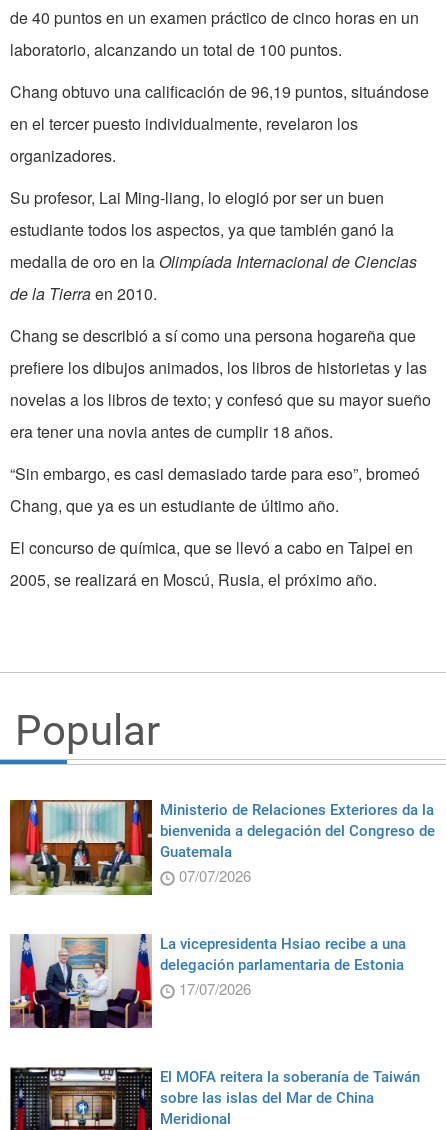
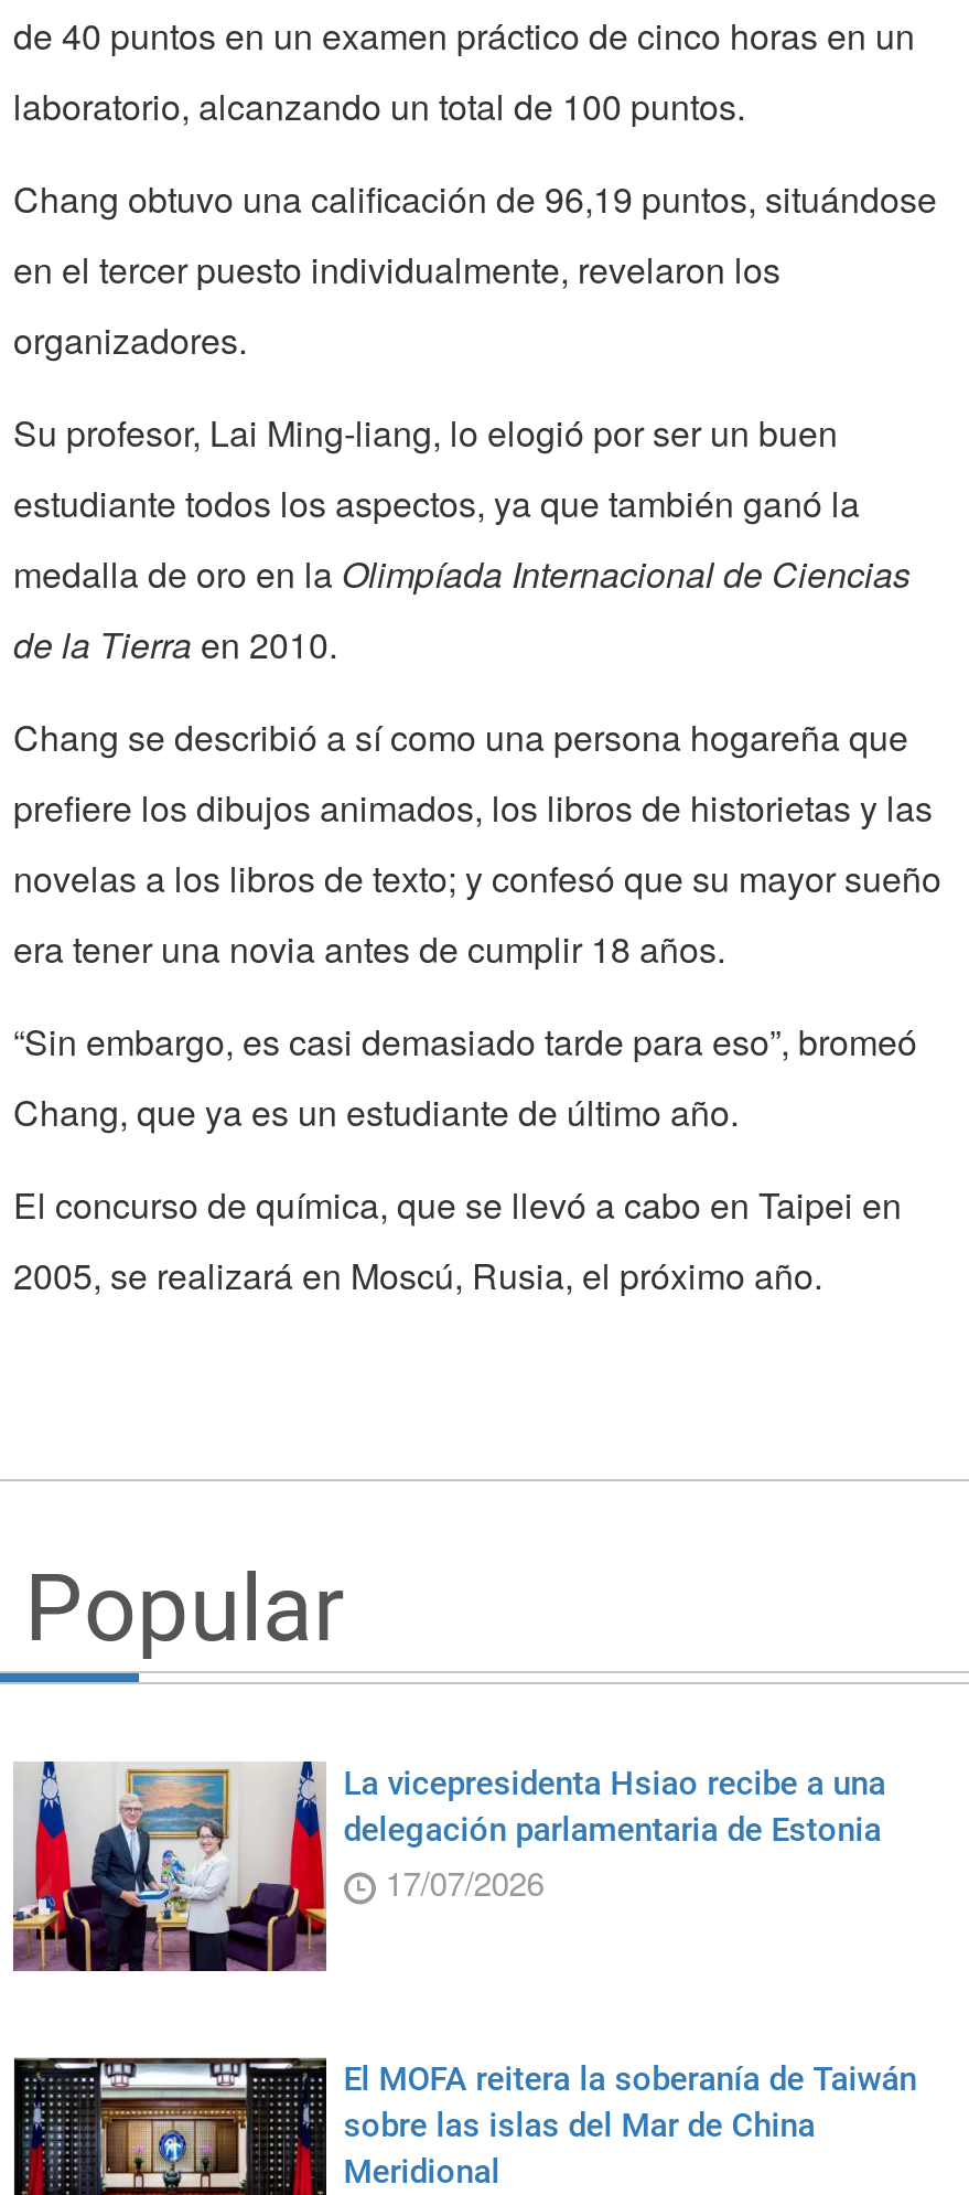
[9,799,435,896] [image] | Ministerio de Relaciones Exteriores da la | bienvenida a delegación del Congreso de | Guatemala | 07/07/2026 -> none

